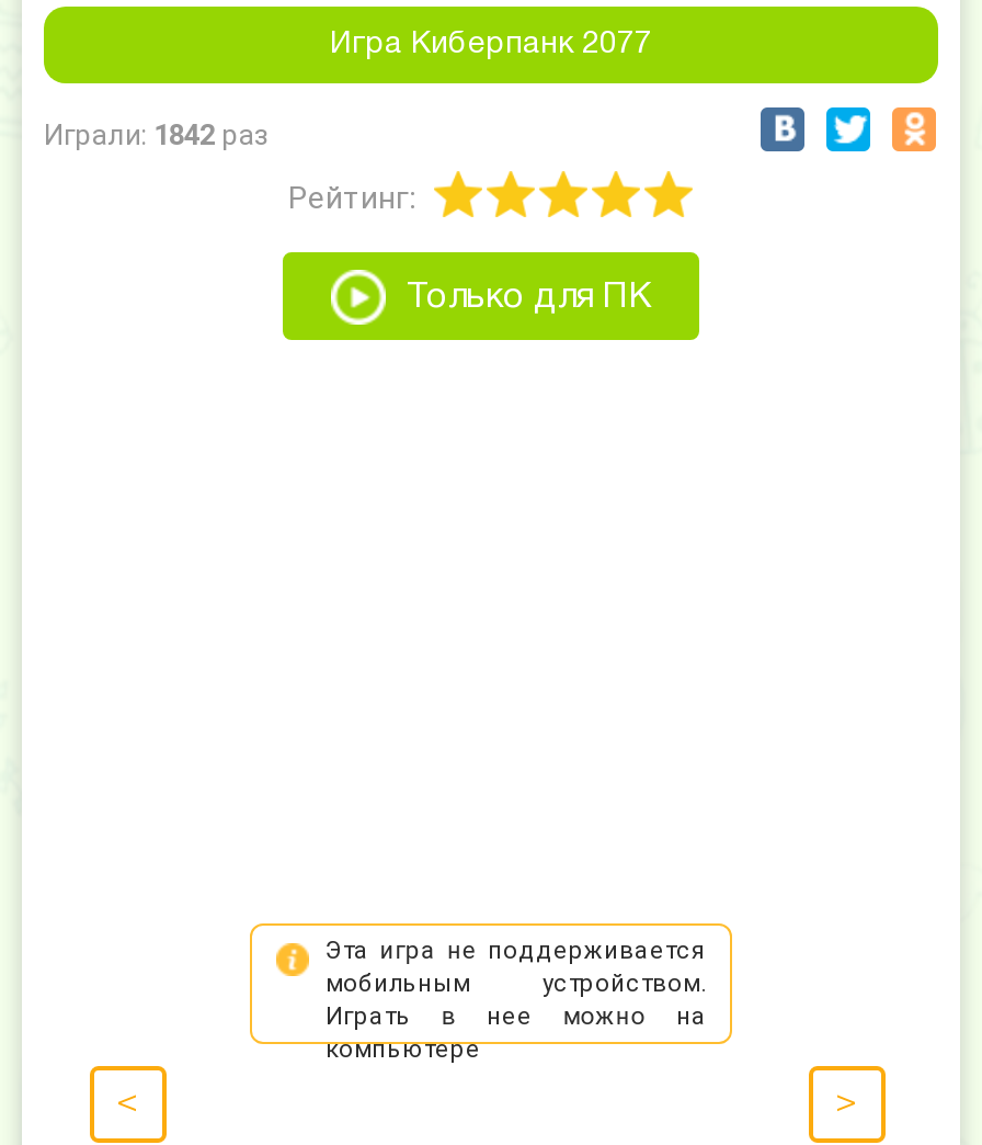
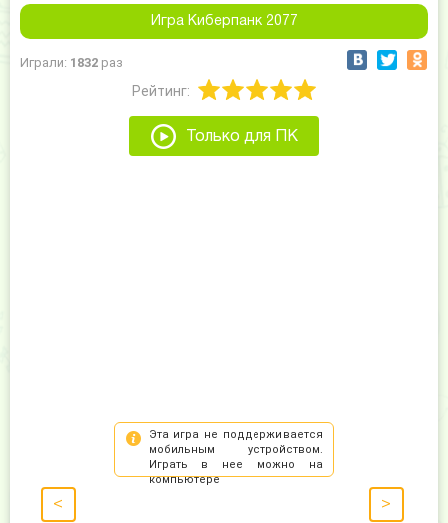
[44,118,270,151] Играли: 1842 раз -> [20,55,123,70] Играли: 1832 раз

